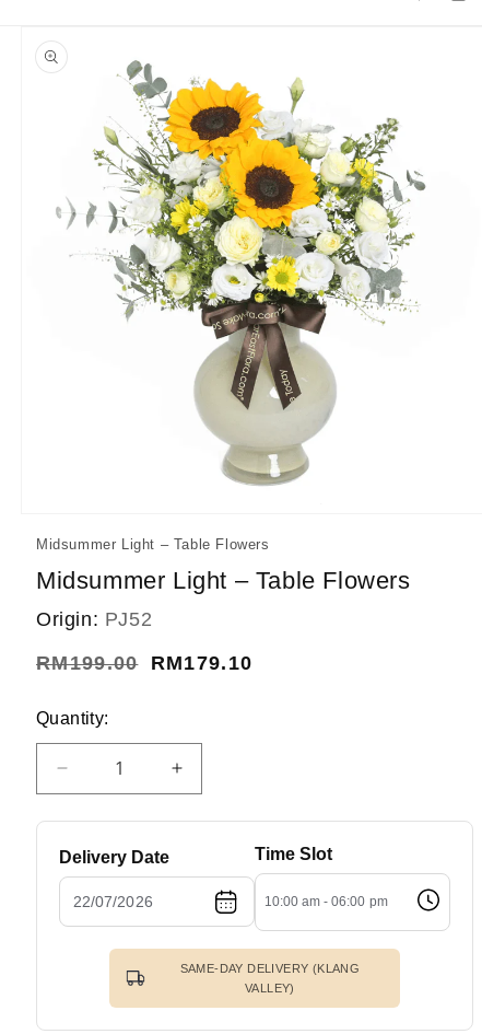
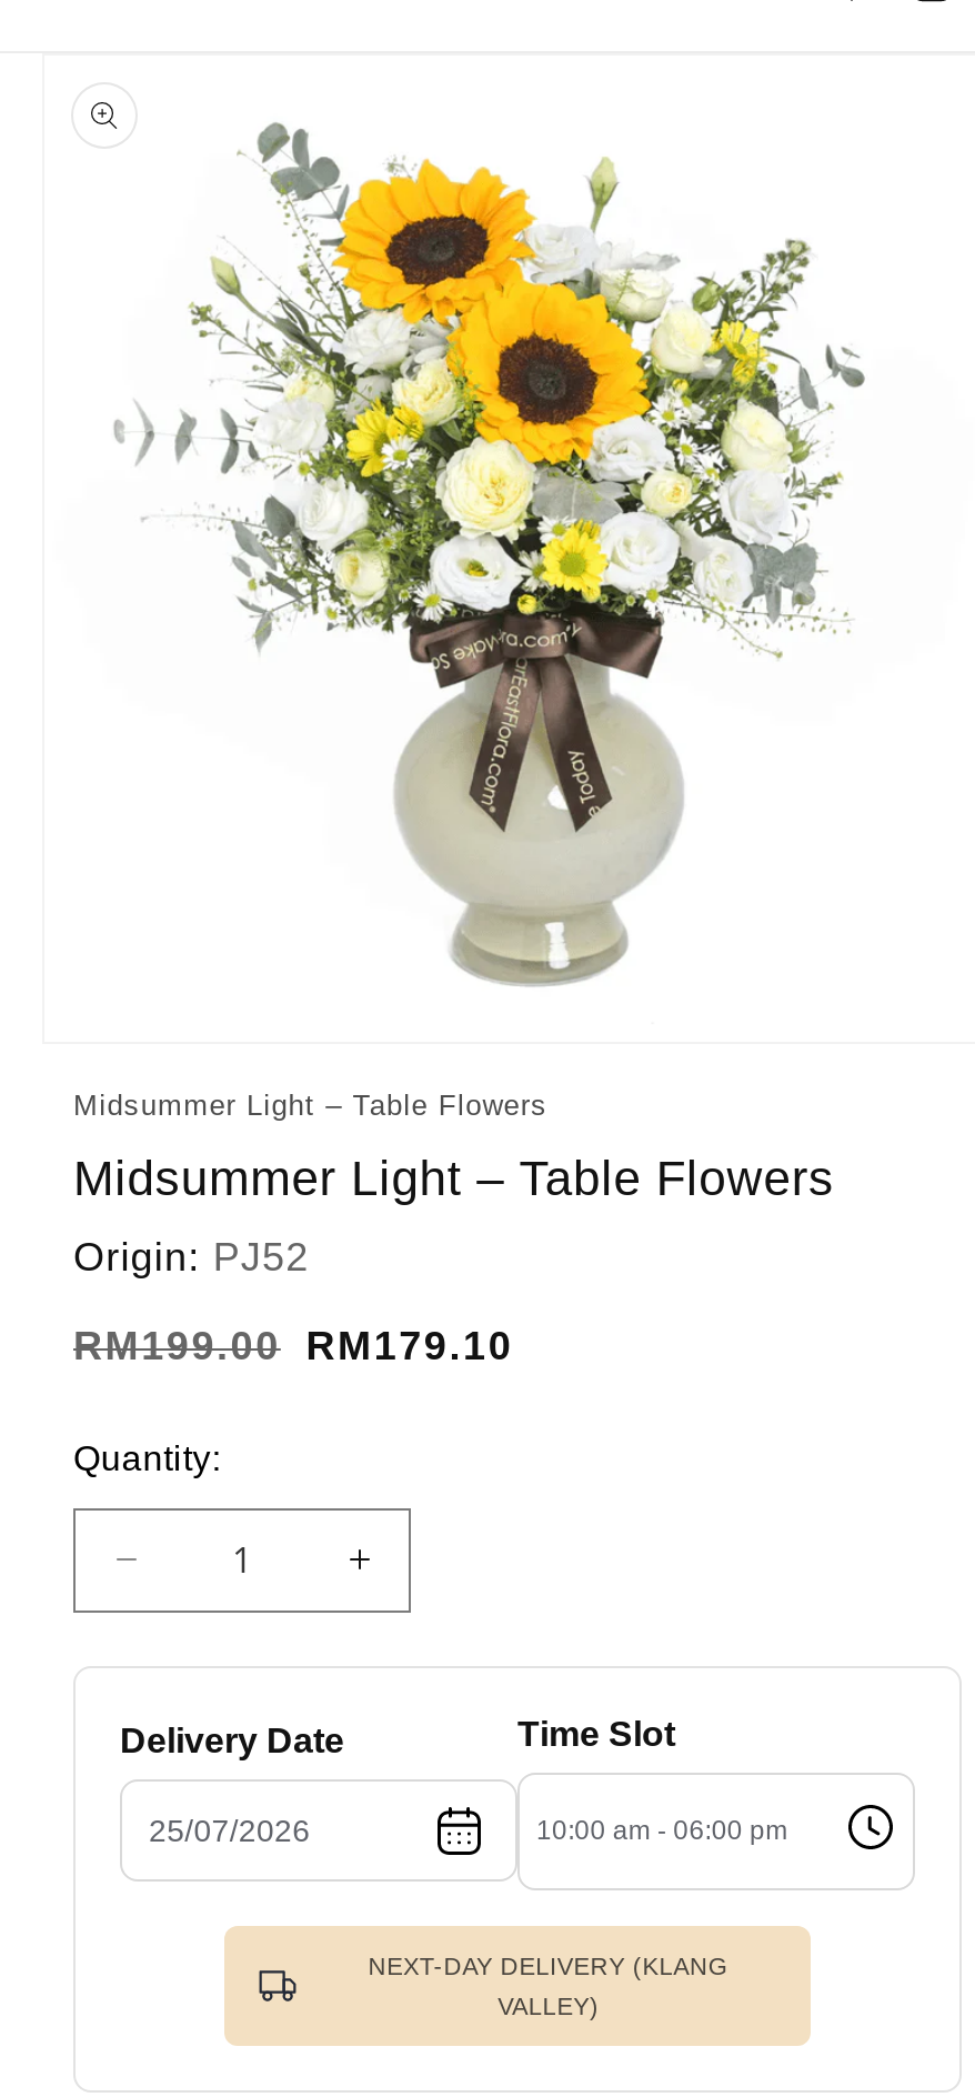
[180,961,360,974] SAME-DAY DELIVERY (KLANG -> [368,1951,729,1978] NEXT-DAY DELIVERY (KLANG

